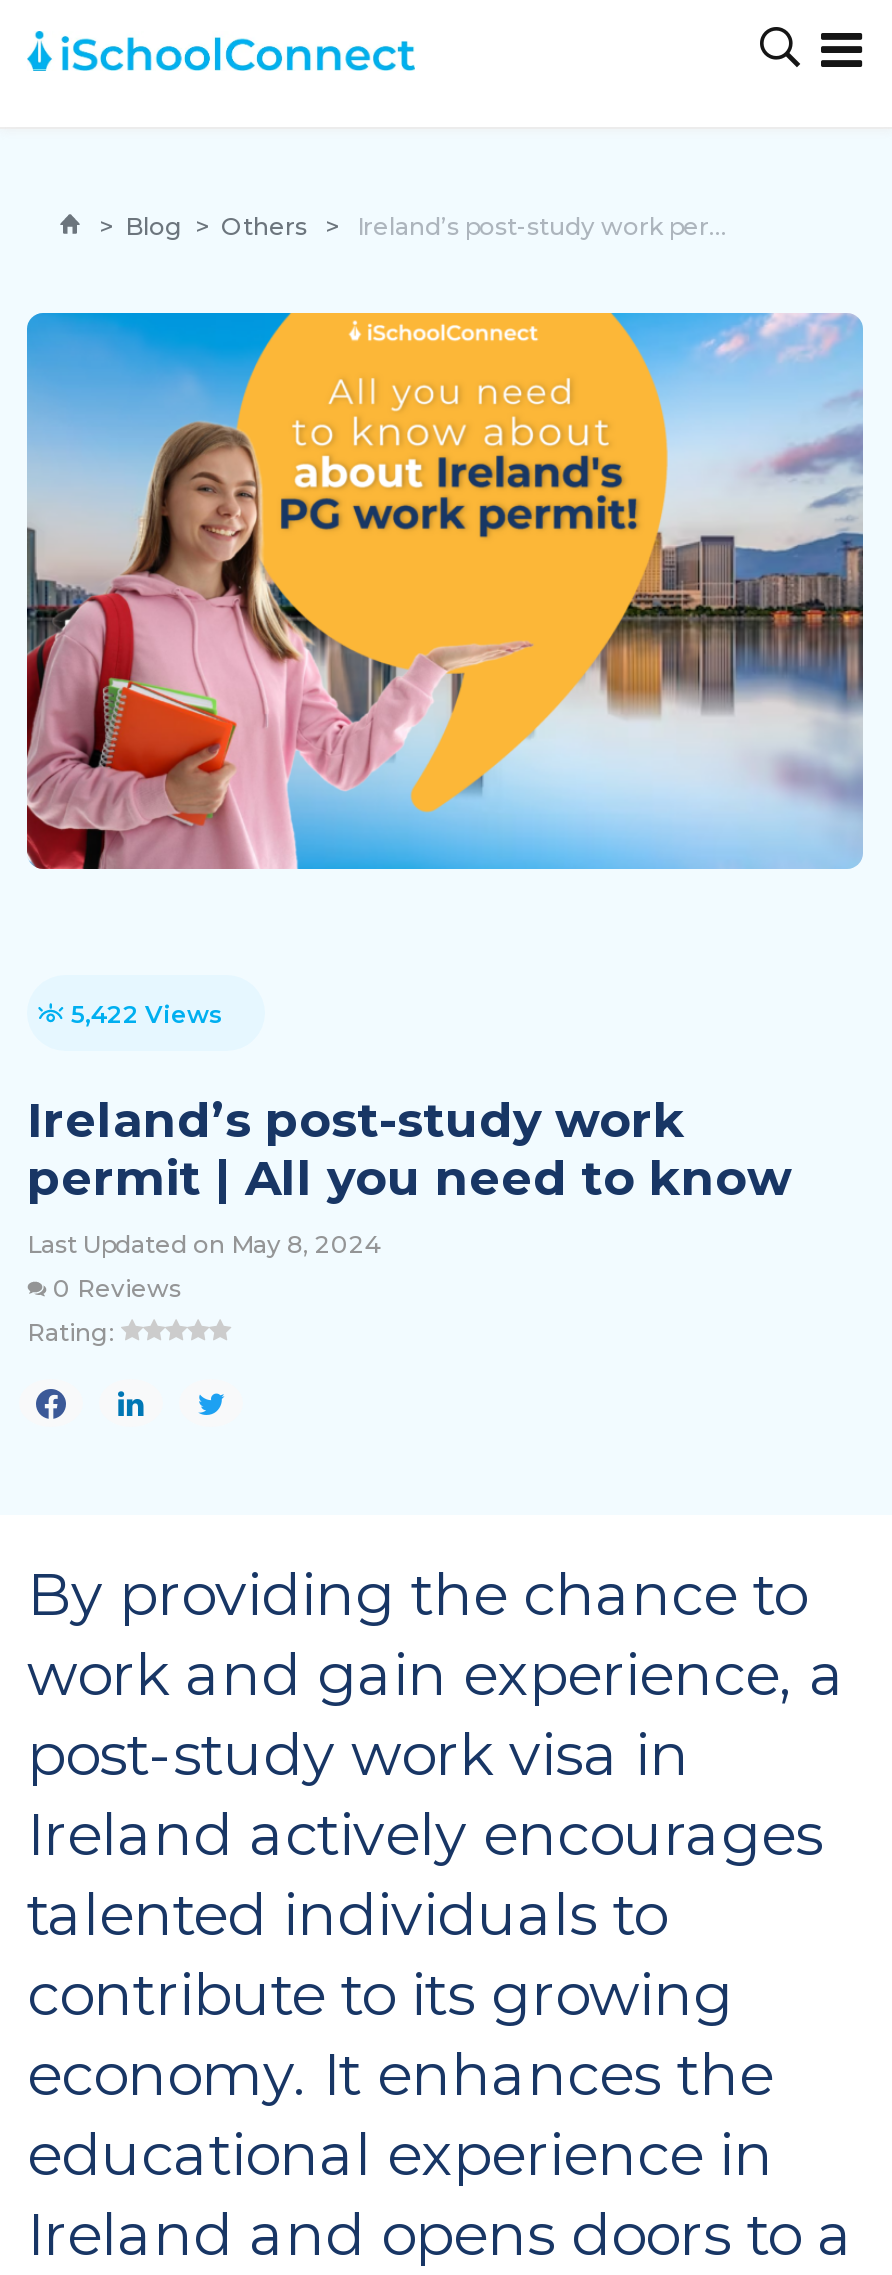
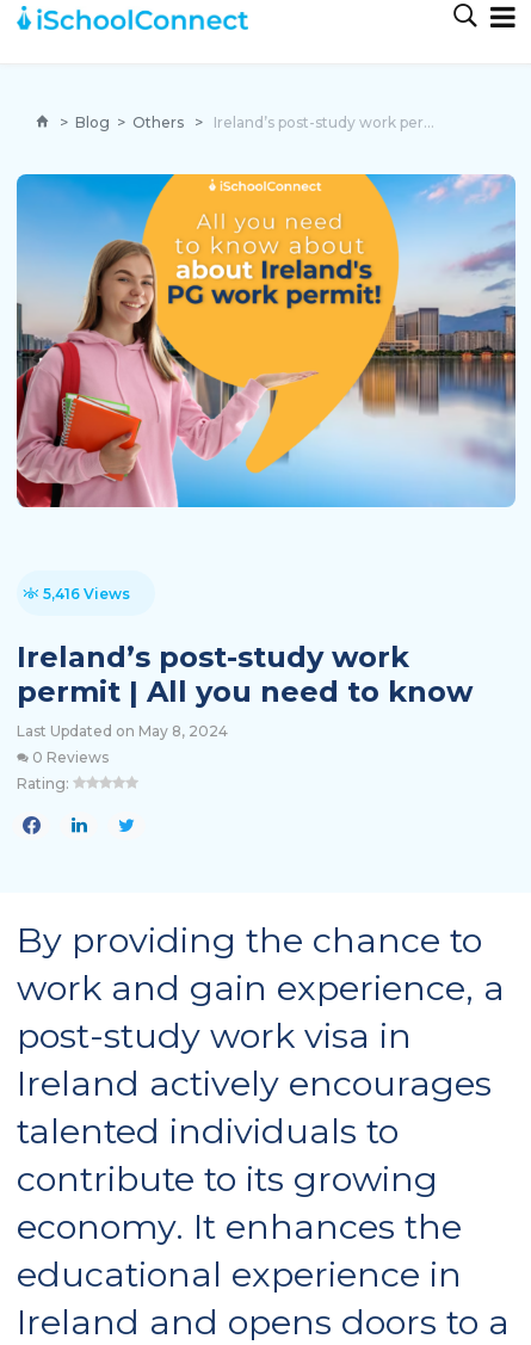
[65,1000,223,1030] 5,422 Views -> [39,584,130,602] 5,416 Views

